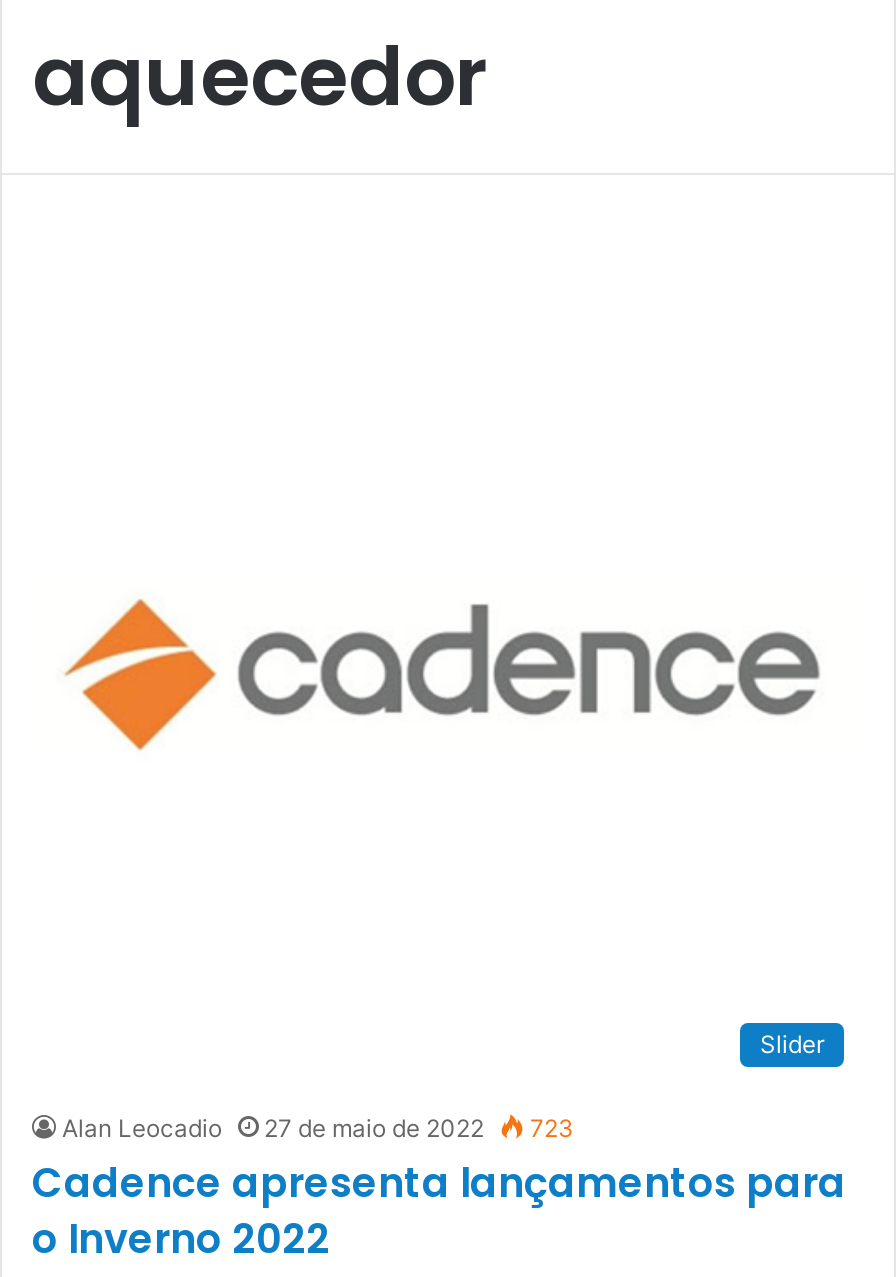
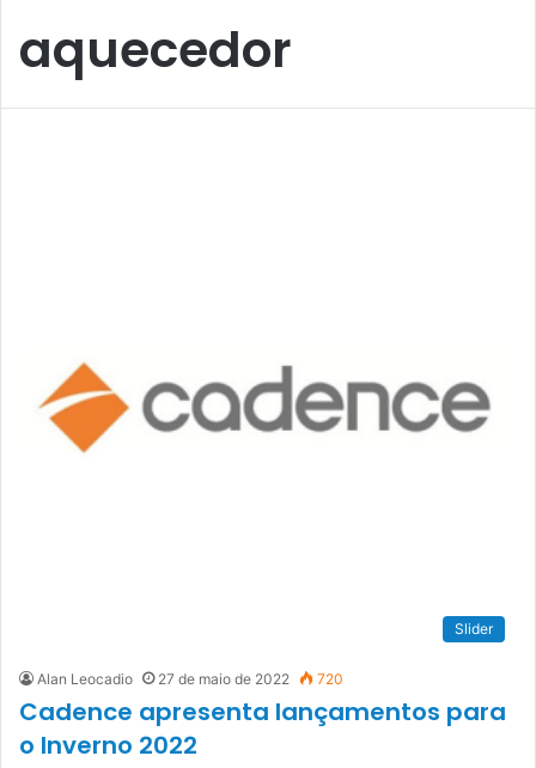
[62,1113,574,1143] Alan Leocadio 27 de maio de 2022 723 -> [37,670,343,688] Alan Leocadio 27 de maio de 2022 720

